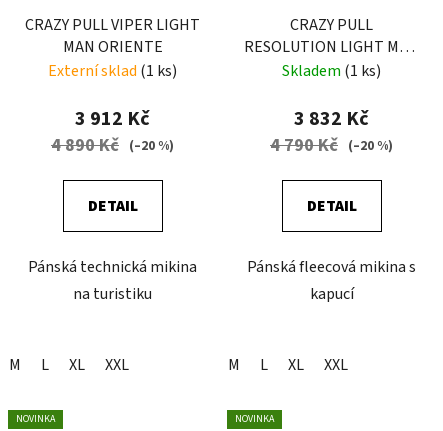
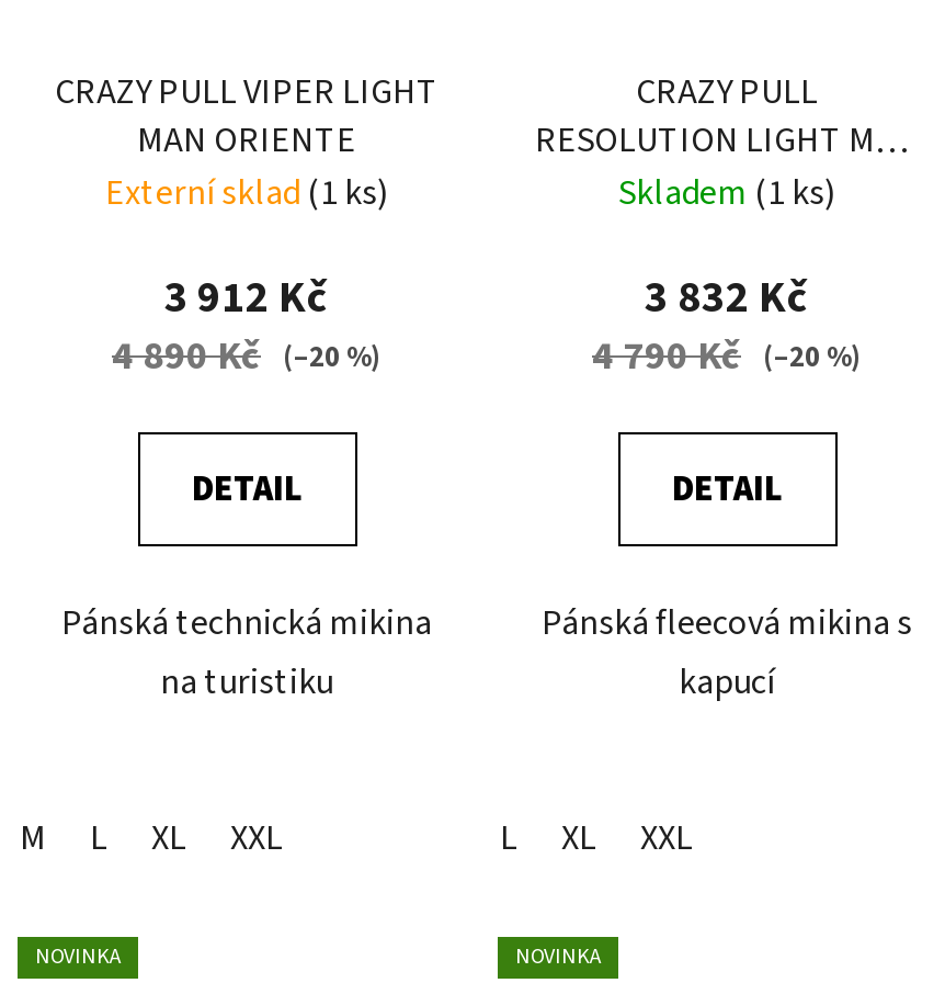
[228,354,240,376] M -> none

